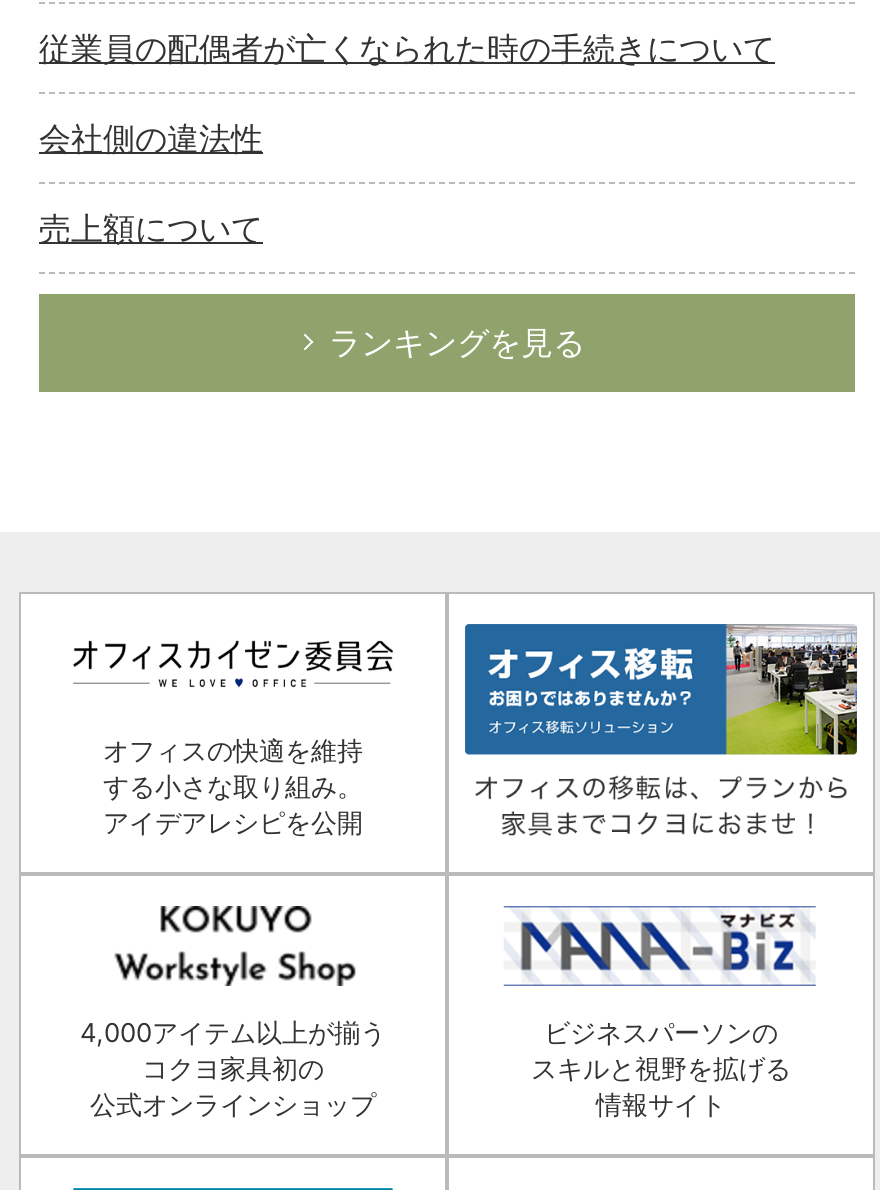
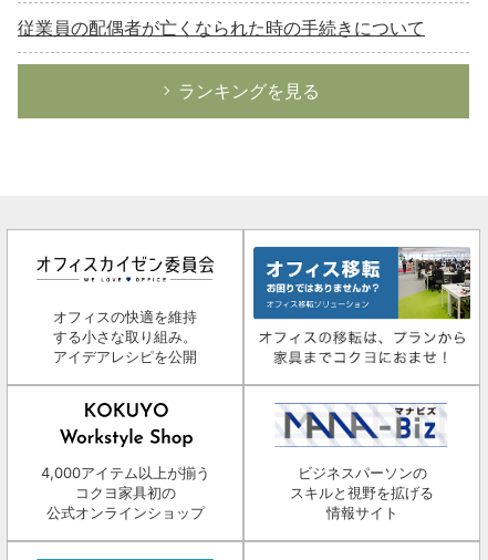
[39,117,263,247] 会社側の違法性 | 売上額について -> none

